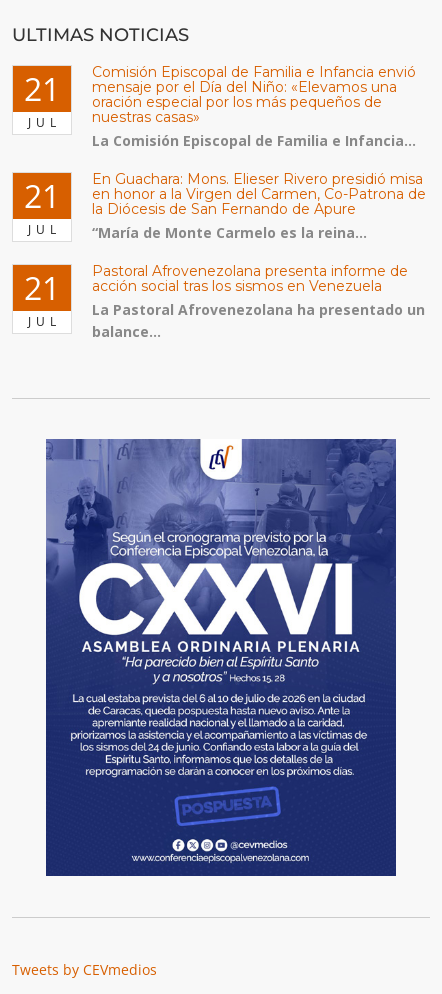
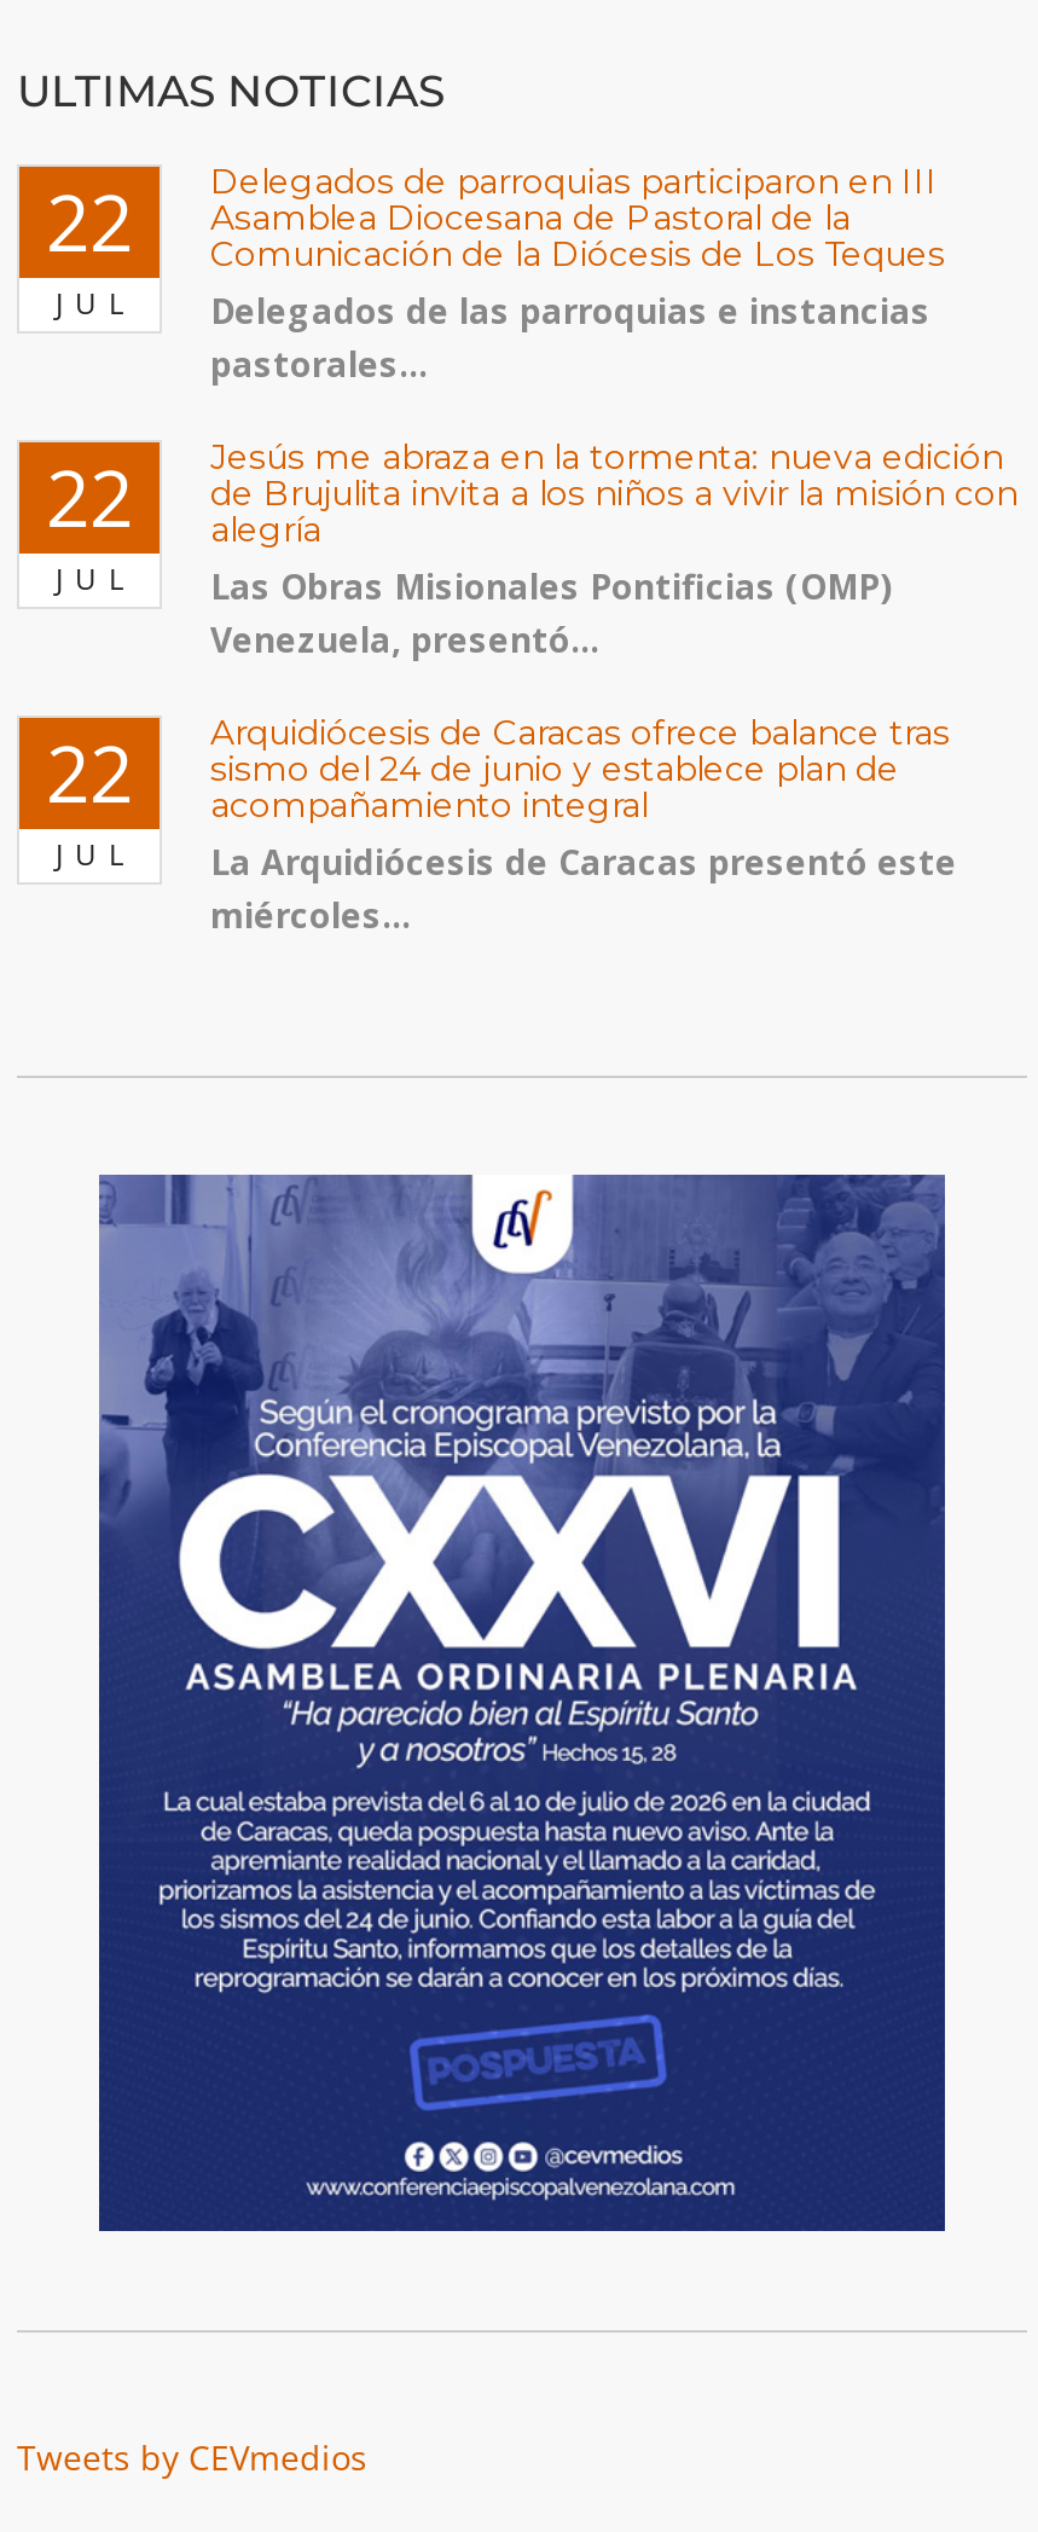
[24,67,60,110] 21 -> [46,169,133,273] 22
[92,63,416,150] Comisión Episcopal de Familia e Infancia envió | mensaje por el Día del Niño: «Elevamos una | oración especial por los más pequeños de | nuestras casas» | La Comisión Episcopal de Familia e Infancia... -> [210,159,945,386] Delegados de parroquias participaron en III | Asamblea Diocesana de Pastoral de la | Comunicación de la Diócesis de Los Teques | Delegados de las parroquias e instancias | pastorales...
[24,174,60,217] 21 -> [46,444,133,548] 22
[92,170,426,242] En Guachara: Mons. Elieser Rivero presidió misa | en honor a la Virgen del Carmen, Co-Patrona de | la Diócesis de San Fernando de Apure | “María de Monte Carmelo es la reina... -> [210,435,1017,662] Jesús me abraza en la tormenta: nueva edición | de Brujulita invita a los niños a vivir la misión con | alegría | Las Obras Misionales Pontificias (OMP) | Venezuela, presentó...
[24,266,60,309] 21 -> [46,720,133,824] 22
[92,262,425,341] Pastoral Afrovenezolana presenta informe de | acción social tras los sismos en Venezuela | La Pastoral Afrovenezolana ha presentado un | balance... -> [210,710,957,937] Arquidiócesis de Caracas ofrece balance tras | sismo del 24 de junio y establece plan de | acompañamiento integral | La Arquidiócesis de Caracas presentó este | miércoles...

